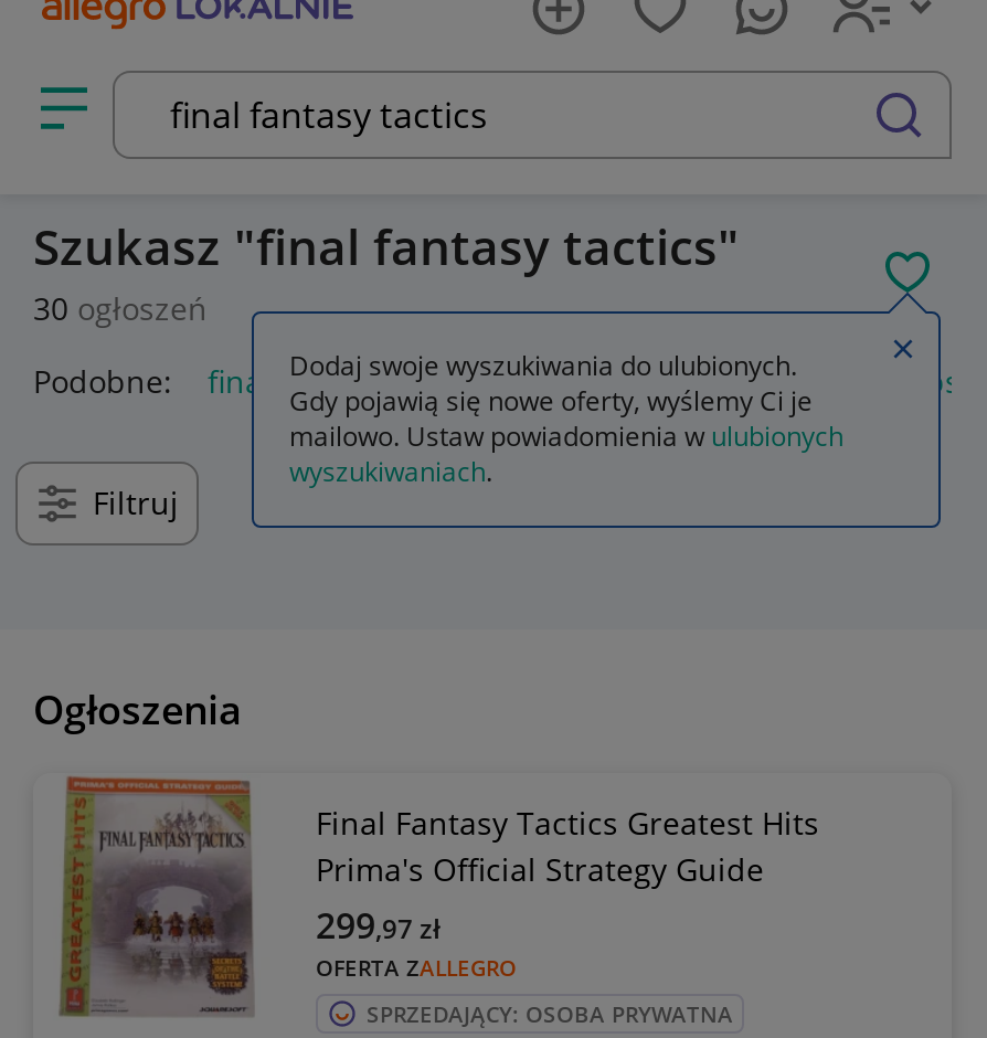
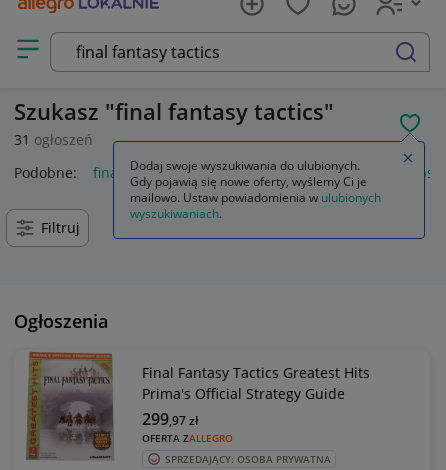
[33,287,208,329] 30 ogłoszeń -> [14,130,93,149] 31 ogłoszeń

